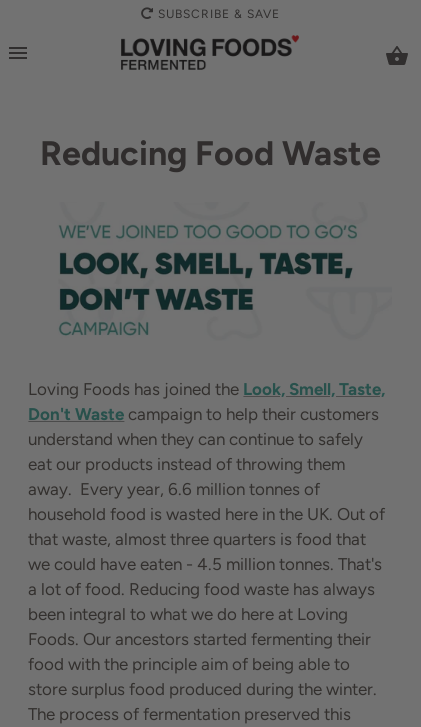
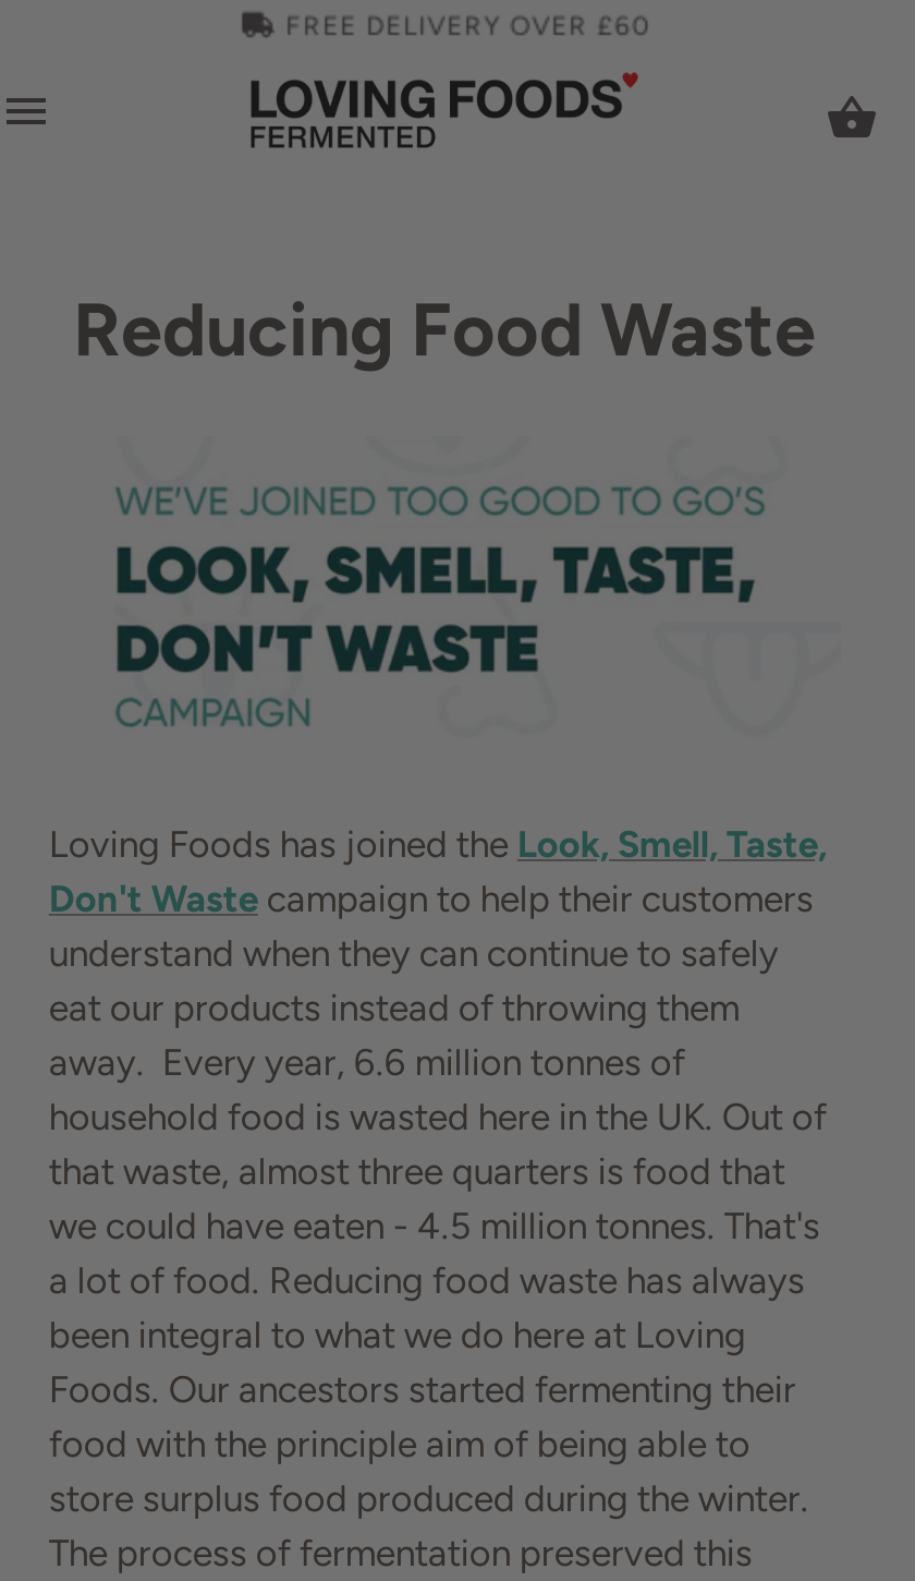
[153,7,279,21] SUBSCRIBE & SAVE -> [274,12,649,42] FREE DELIVERY OVER £60

